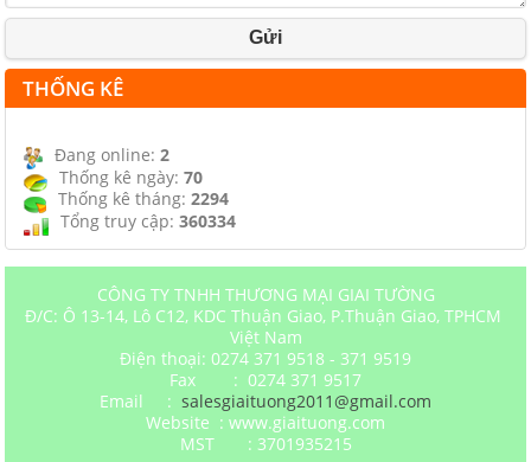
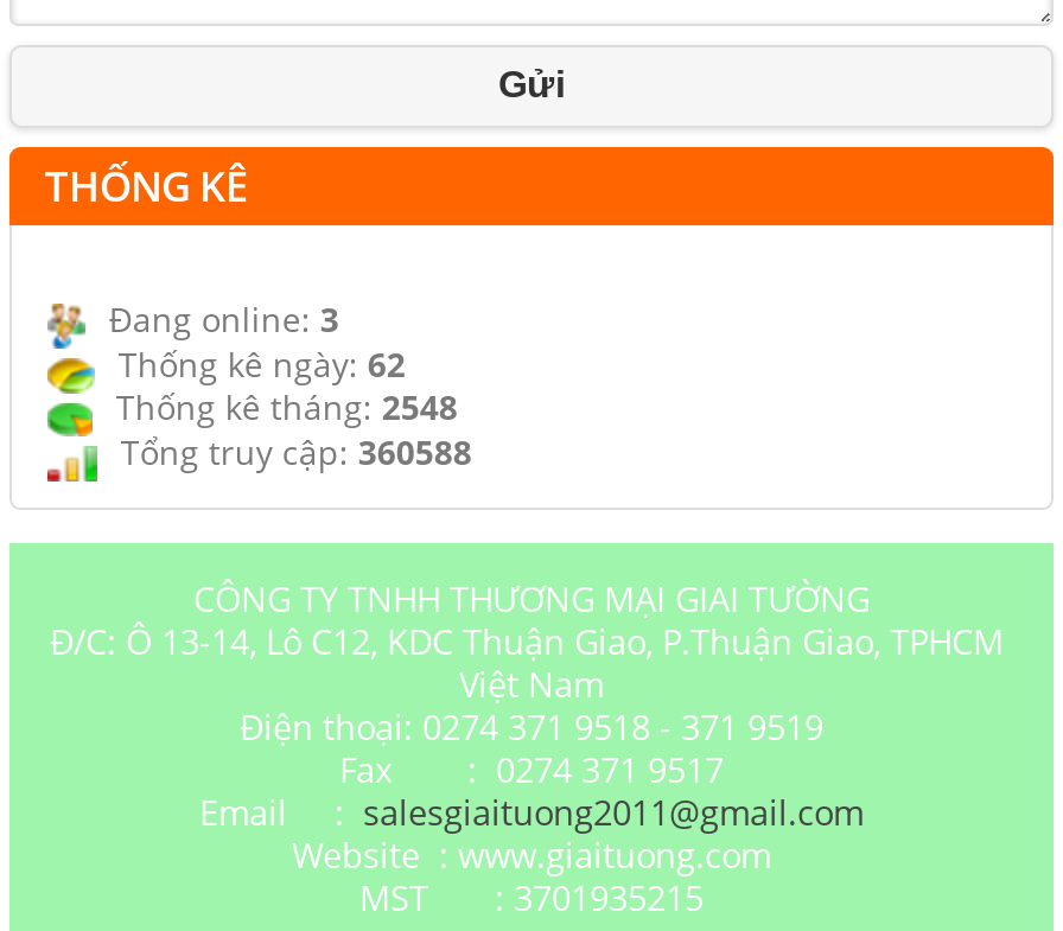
[54,143,169,165] Đang online: 2 -> [109,296,339,341] Đang online: 3
[59,165,203,188] Thống kê ngày: 70 -> [118,341,406,386] Thống kê ngày: 62
[58,187,229,209] Thống kê tháng: 2294 -> [116,383,458,428] Thống kê tháng: 2548
[60,209,236,232] Tổng truy cập:360334 -> [121,428,472,473] Tổng truy cập:360588

